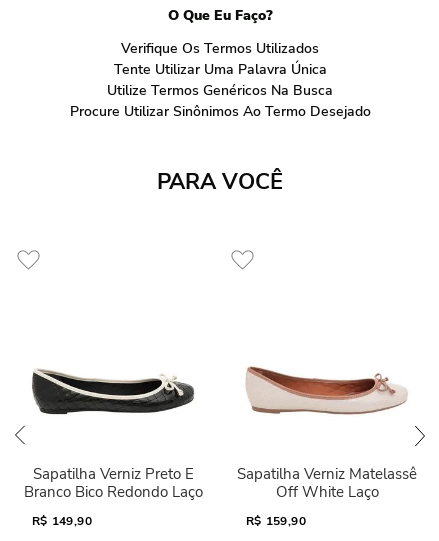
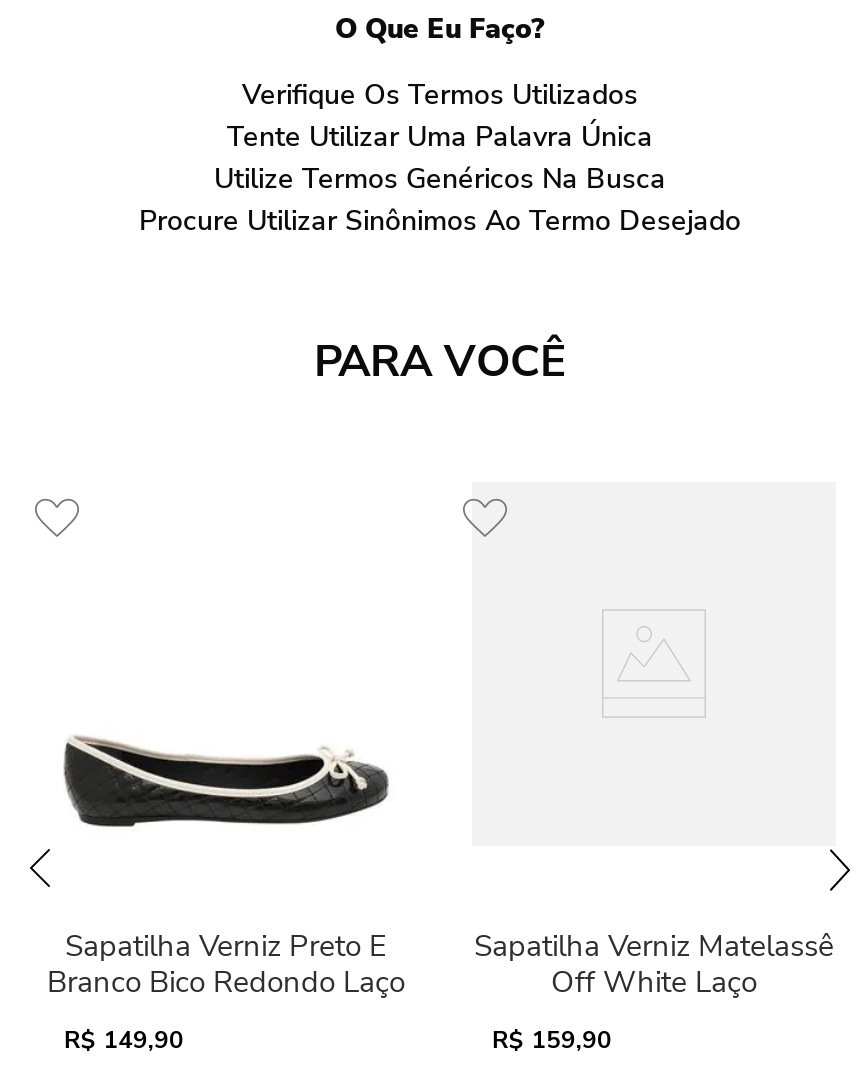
[246,366,407,415] [image] -> none

